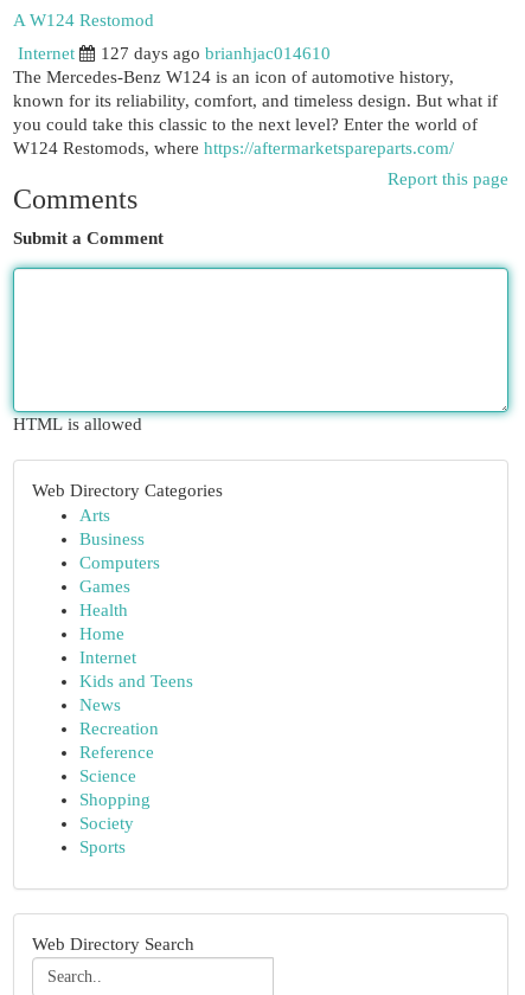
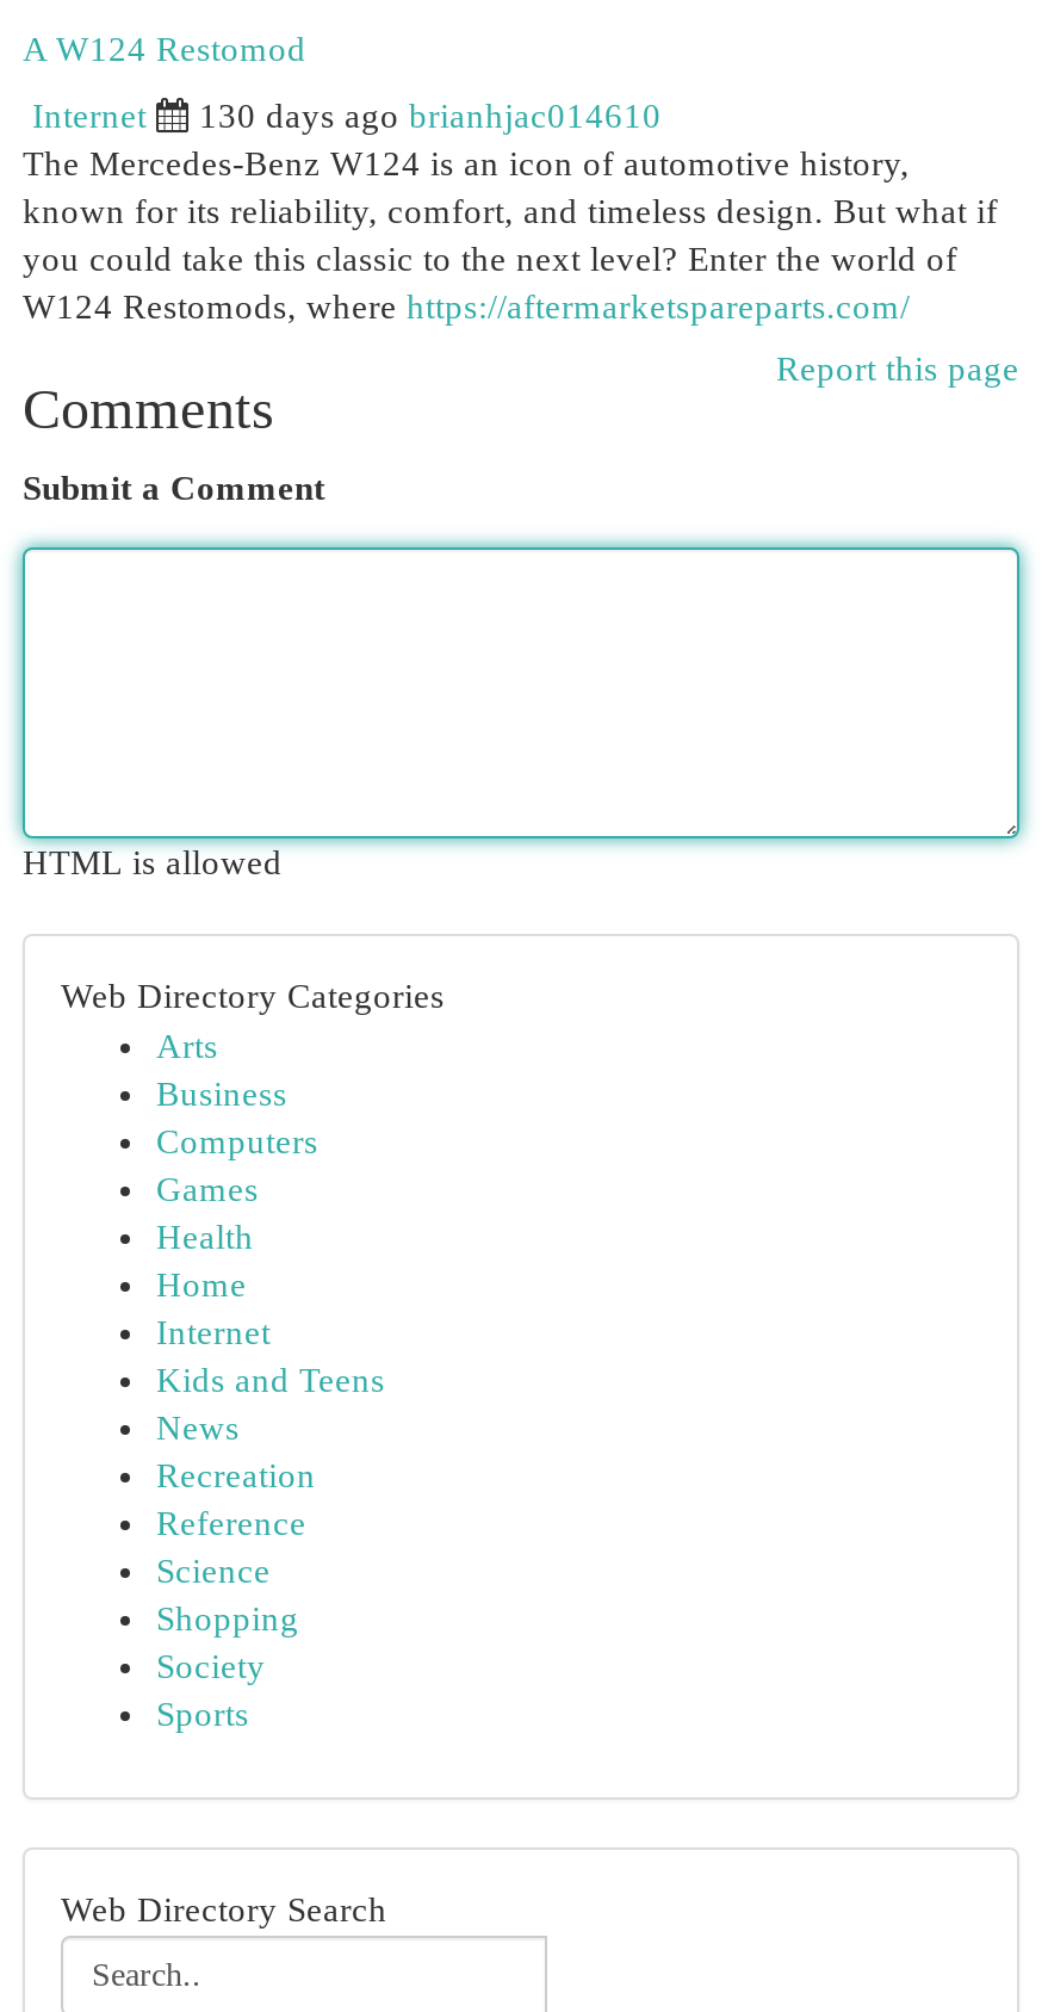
[101,44,331,63] 127 days ago brianhjac014610 -> [199,97,662,135] 130 days ago brianhjac014610

